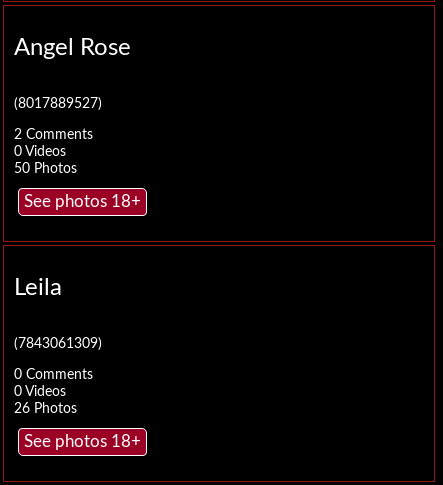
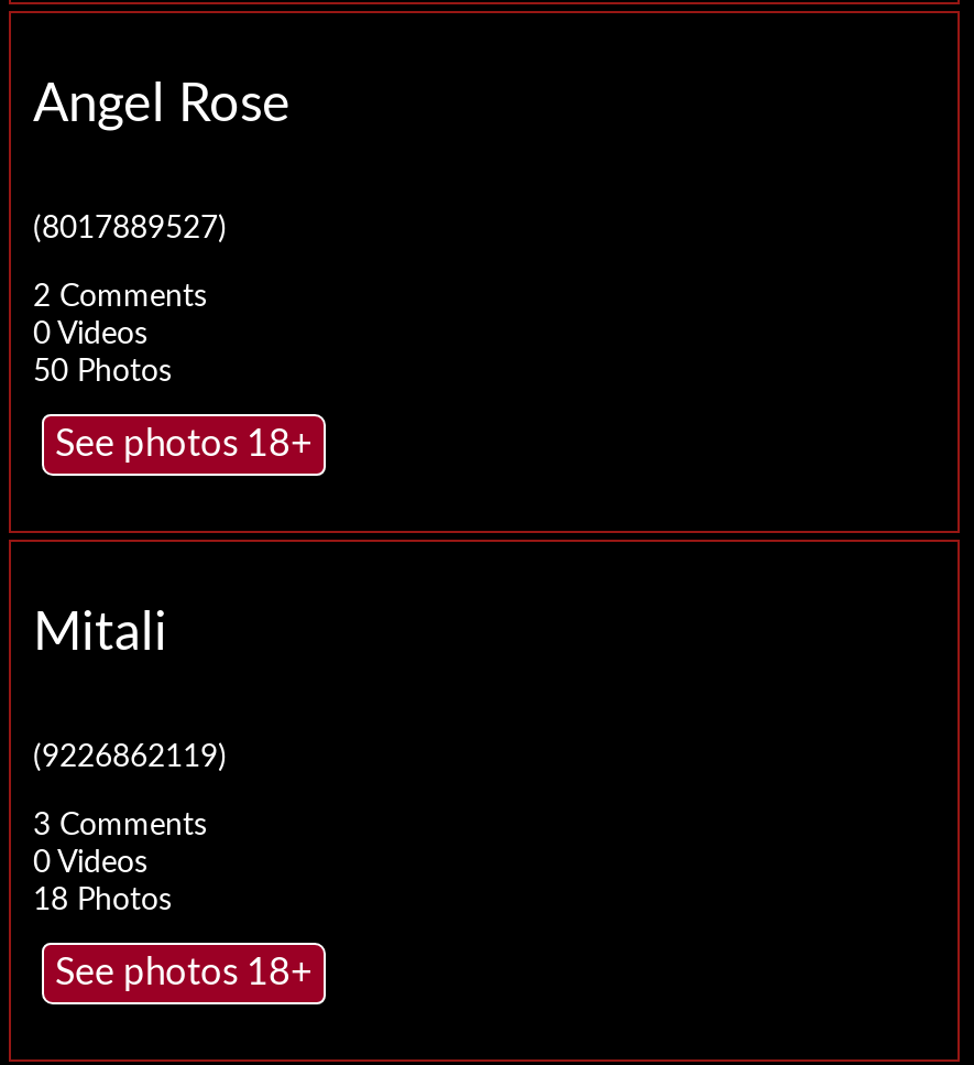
[14,276,62,300] Leila -> [33,608,167,661] Mitali
[14,337,102,351] (7843061309) -> [33,742,227,773] (9226862119)
[14,368,93,382] 0 Comments -> [33,811,207,841] 3 Comments
[14,402,77,416] 26 Photos -> [33,885,172,916] 18 Photos

